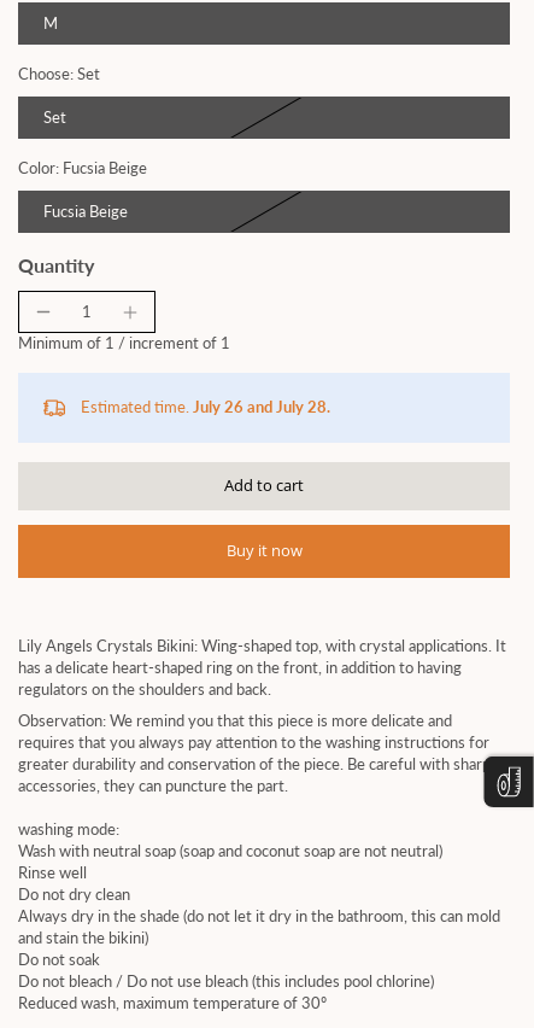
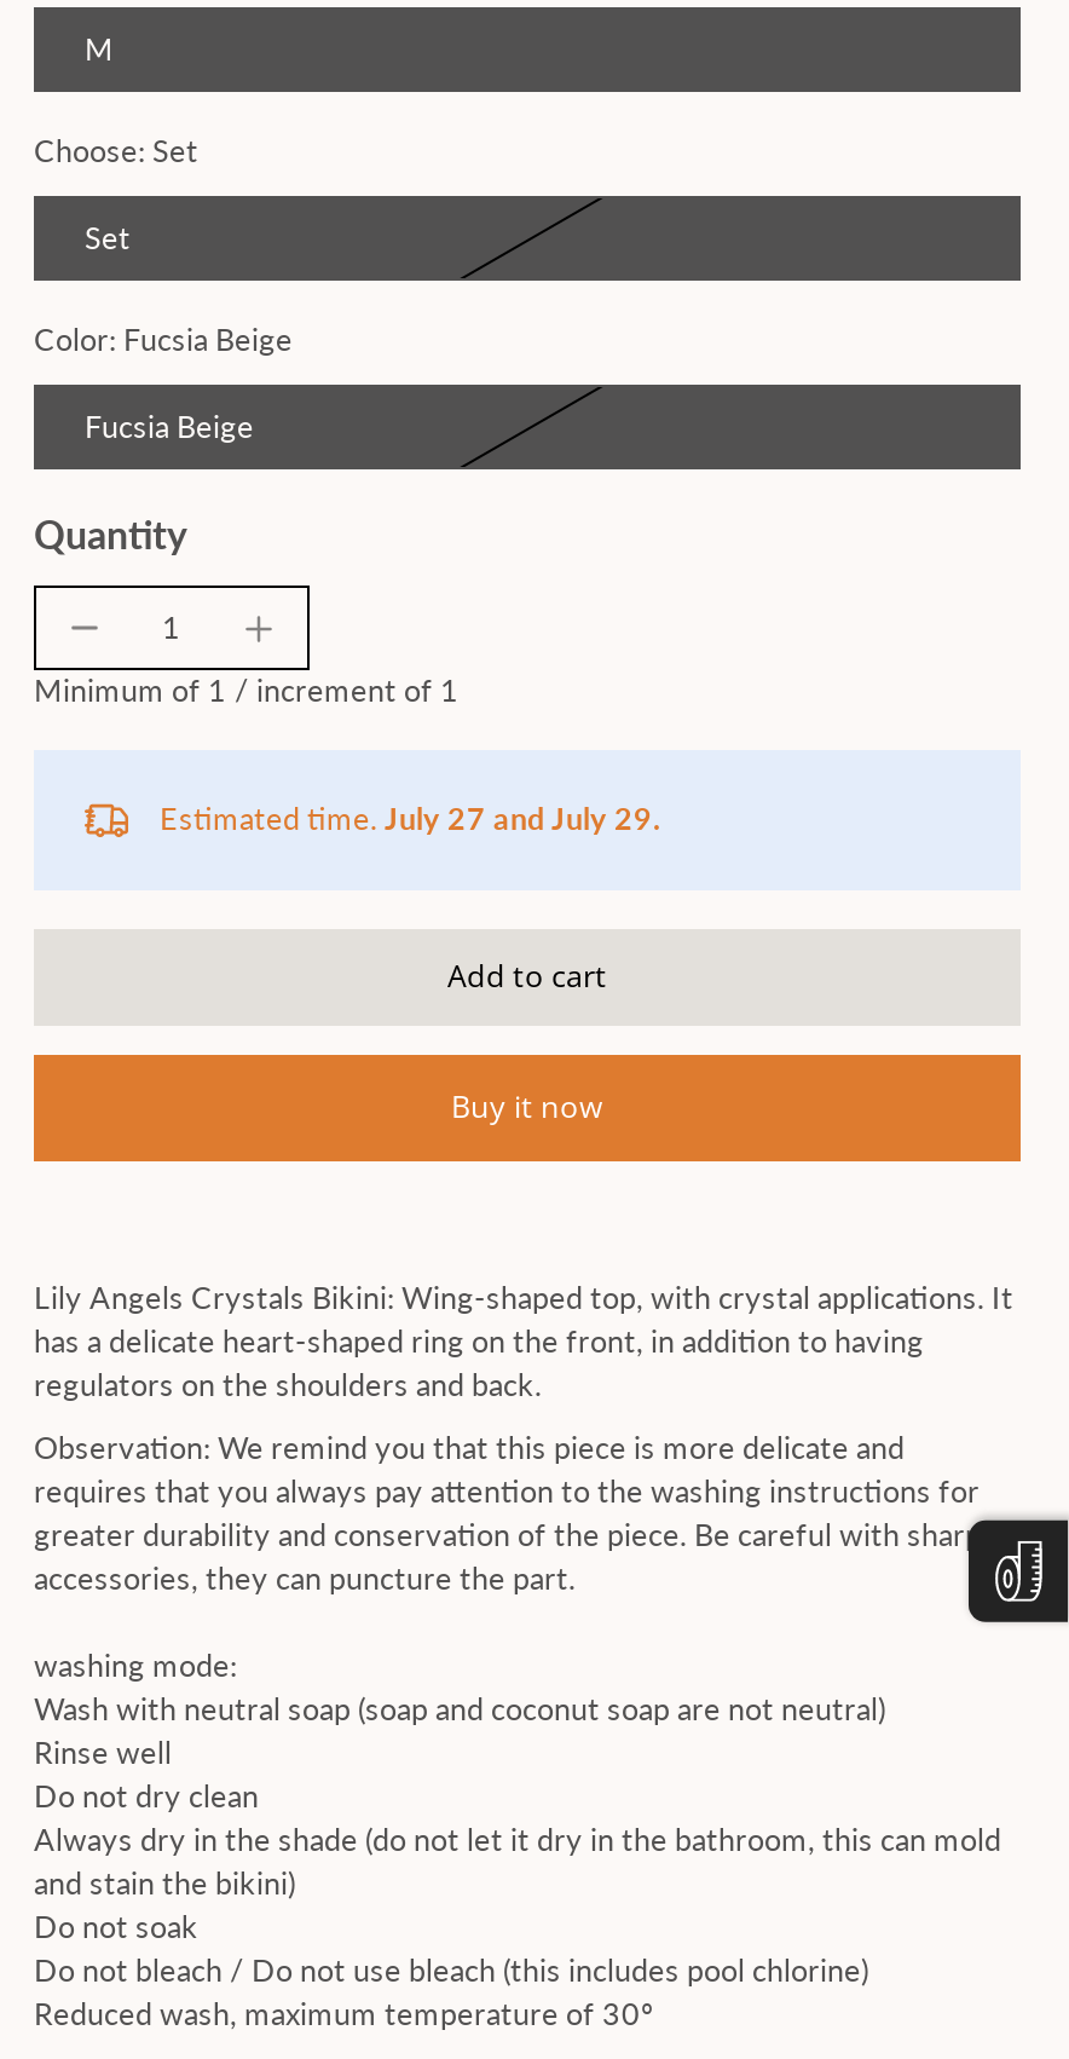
[81,398,330,416] Estimated time. July 26 and July 28. -> [160,801,660,837] Estimated time. July 27 and July 29.

